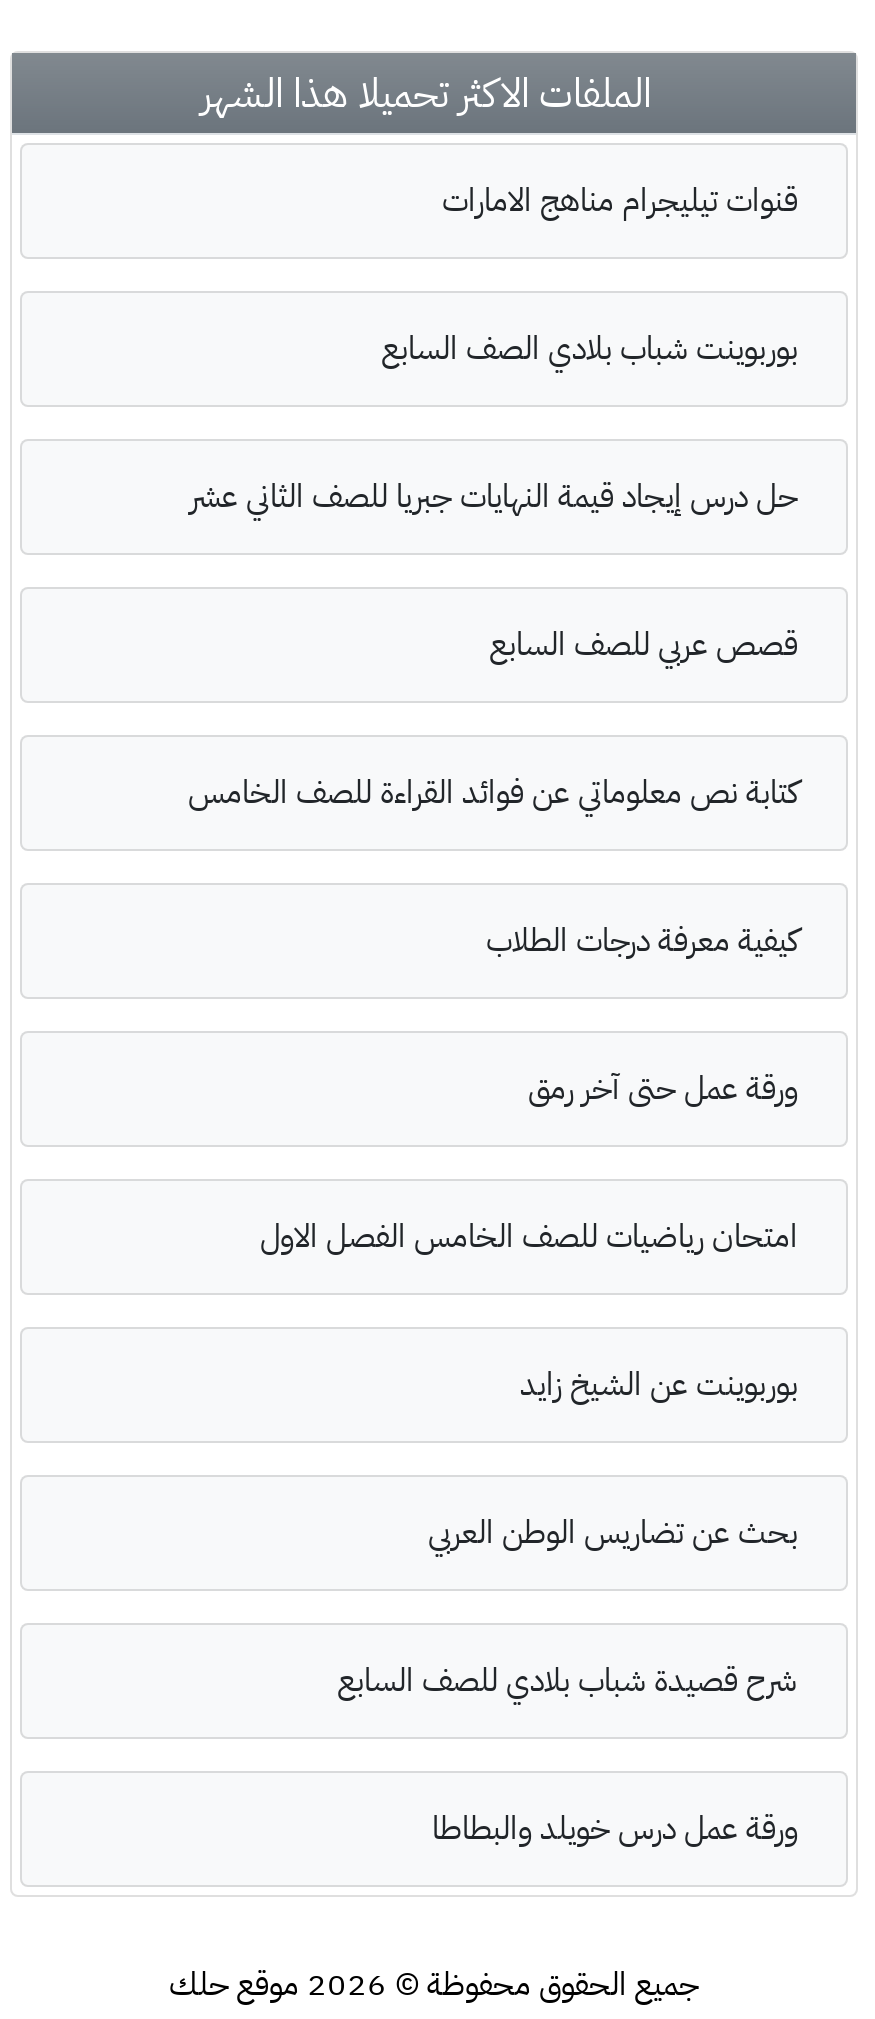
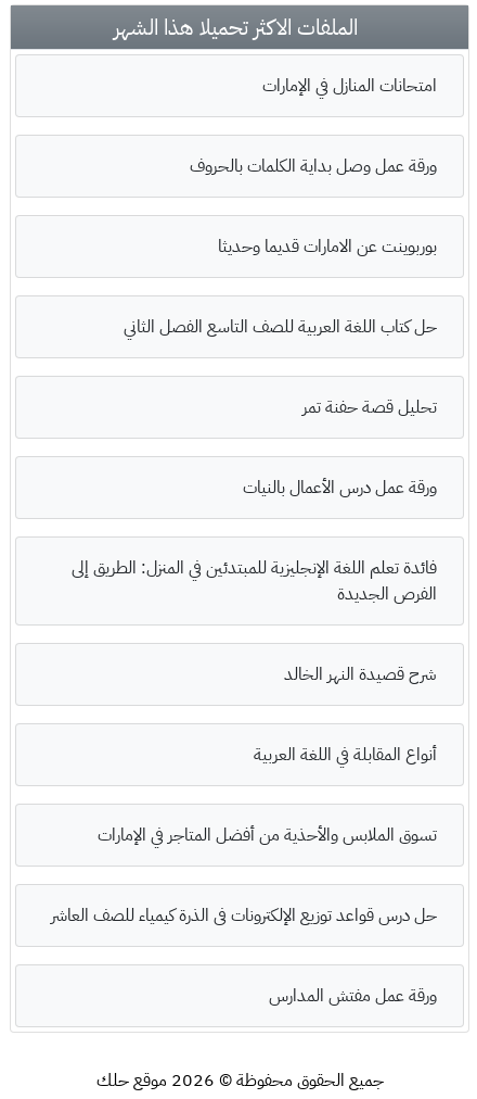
[442,178,798,226] قنوات تيليجرام مناهج الامارات -> [262,73,437,99] امتحانات المنازل في الإمارات
[382,326,798,374] بوربوينت شباب بلادي الصف السابع -> [190,154,437,180] ورقة عمل وصل بداية الكلمات بالحروف
[190,474,798,522] حل درس إيجاد قيمة النهايات جبريا للصف الثاني عشر -> [218,234,437,260] بوربوينت عن الامارات قديما وحديثا
[490,622,798,670] قصص عربي للصف السابع -> [124,314,437,340] حل كتاب اللغة العربية للصف التاسع الفصل الثاني
[188,770,798,818] كتابة نص معلوماتي عن فوائد القراءة للصف الخامس -> [302,395,437,421] تحليل قصة حفنة تمر
[486,918,798,966] كيفية معرفة درجات الطلاب -> [243,475,437,501] ورقة عمل درس الأعمال بالنيات
[528,1066,798,1114] ورقة عمل حتى آخر رمق -> [72,555,437,607] فائدة تعلم اللغة الإنجليزية للمبتدئين في المنزل: الطريق إلى | الفرص الجديدة
[260,1214,798,1262] امتحان رياضيات للصف الخامس الفصل الاول -> [284,662,437,688] شرح قصيدة النهر الخالد
[520,1362,798,1410] بوربوينت عن الشيخ زايد -> [254,742,437,768] أنواع المقابلة في اللغة العربية
[428,1510,798,1558] بحث عن تضاريس الوطن العربي -> [98,823,437,849] تسوق الملابس والأحذية من أفضل المتاجر في الإمارات
[338,1658,798,1706] شرح قصيدة شباب بلادي للصف السابع -> [51,903,437,929] حل درس قواعد توزيع الإلكترونات فى الذرة كيمياء للصف العاشر
[432,1806,798,1854] ورقة عمل درس خويلد والبطاطا -> [269,983,437,1009] ورقة عمل مفتش المدارس

